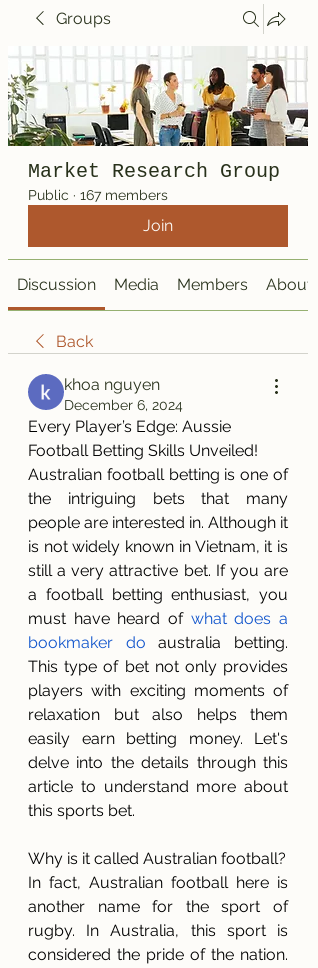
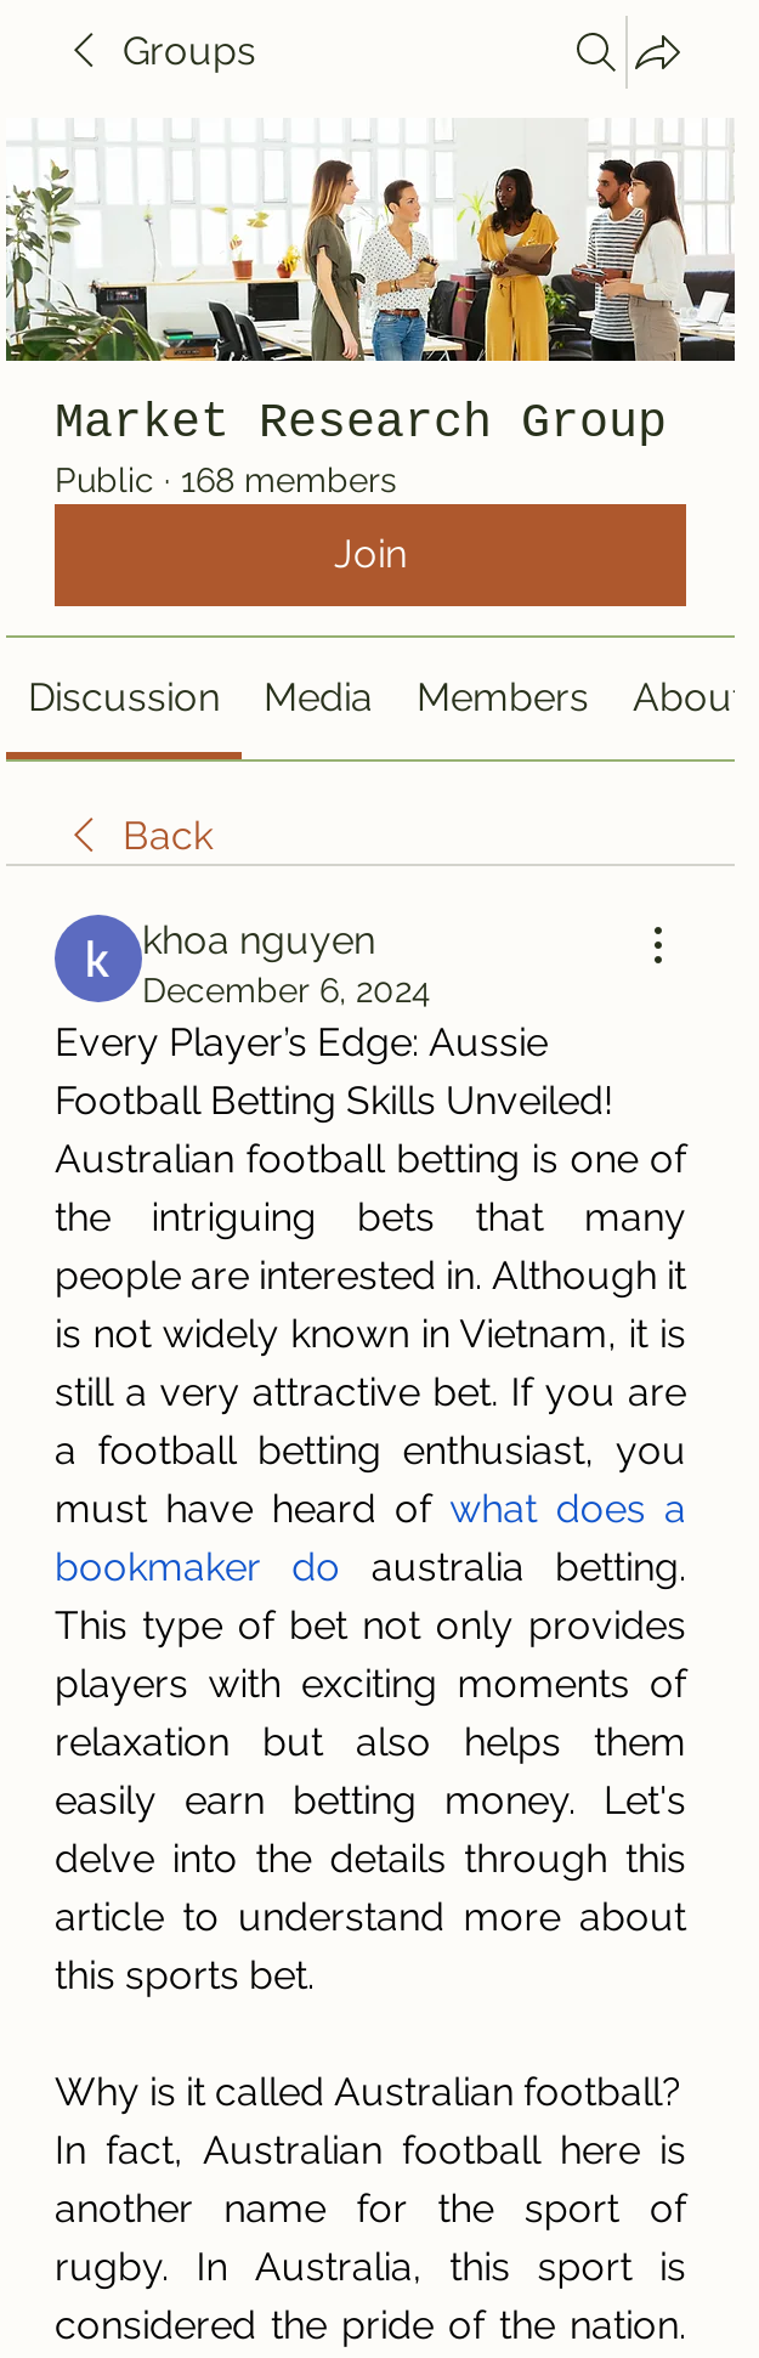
[28,187,168,203] Public · 167 members -> [55,460,397,499] Public · 168 members

